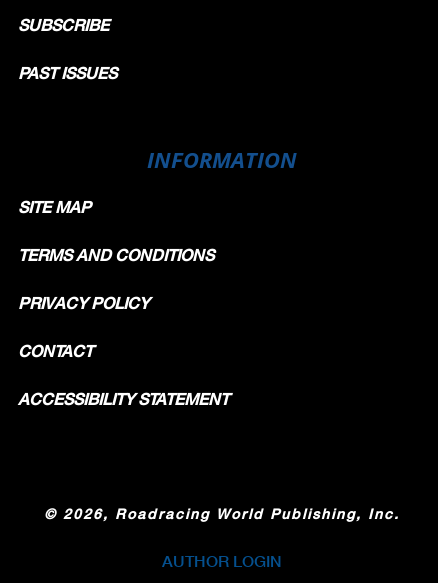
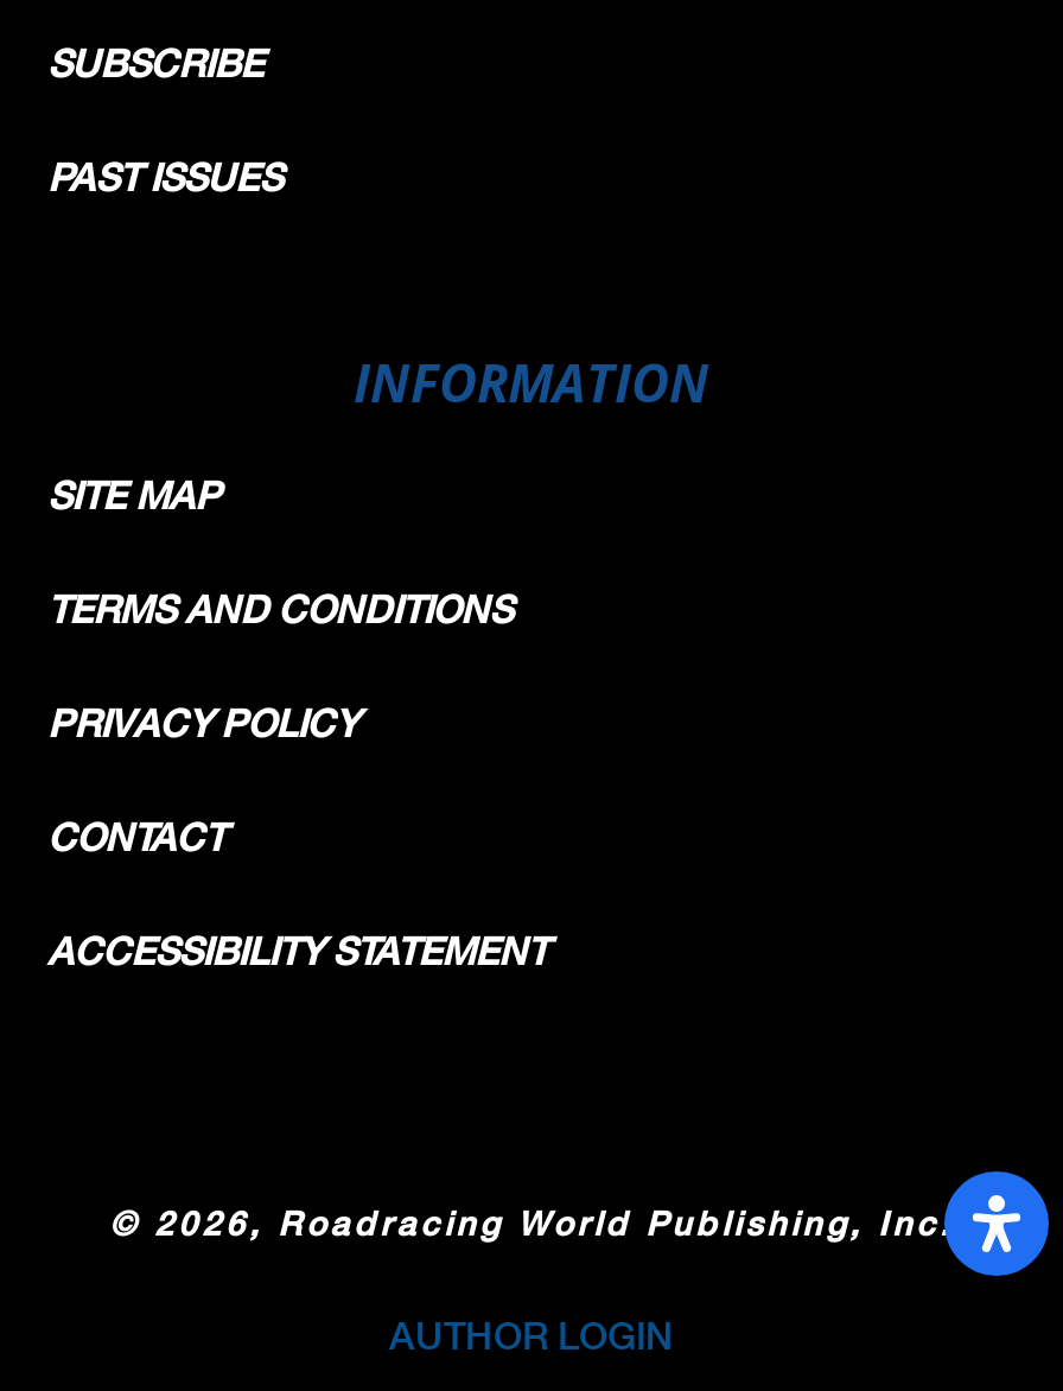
none -> [949,1168,1051,1279] [image]

